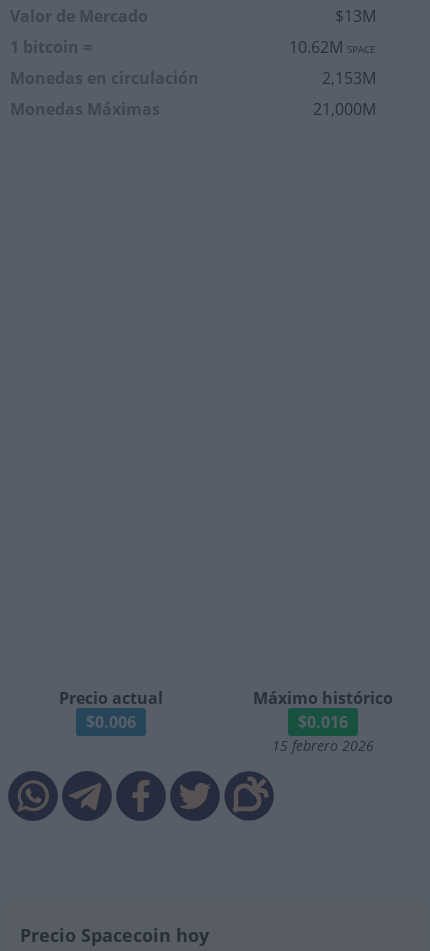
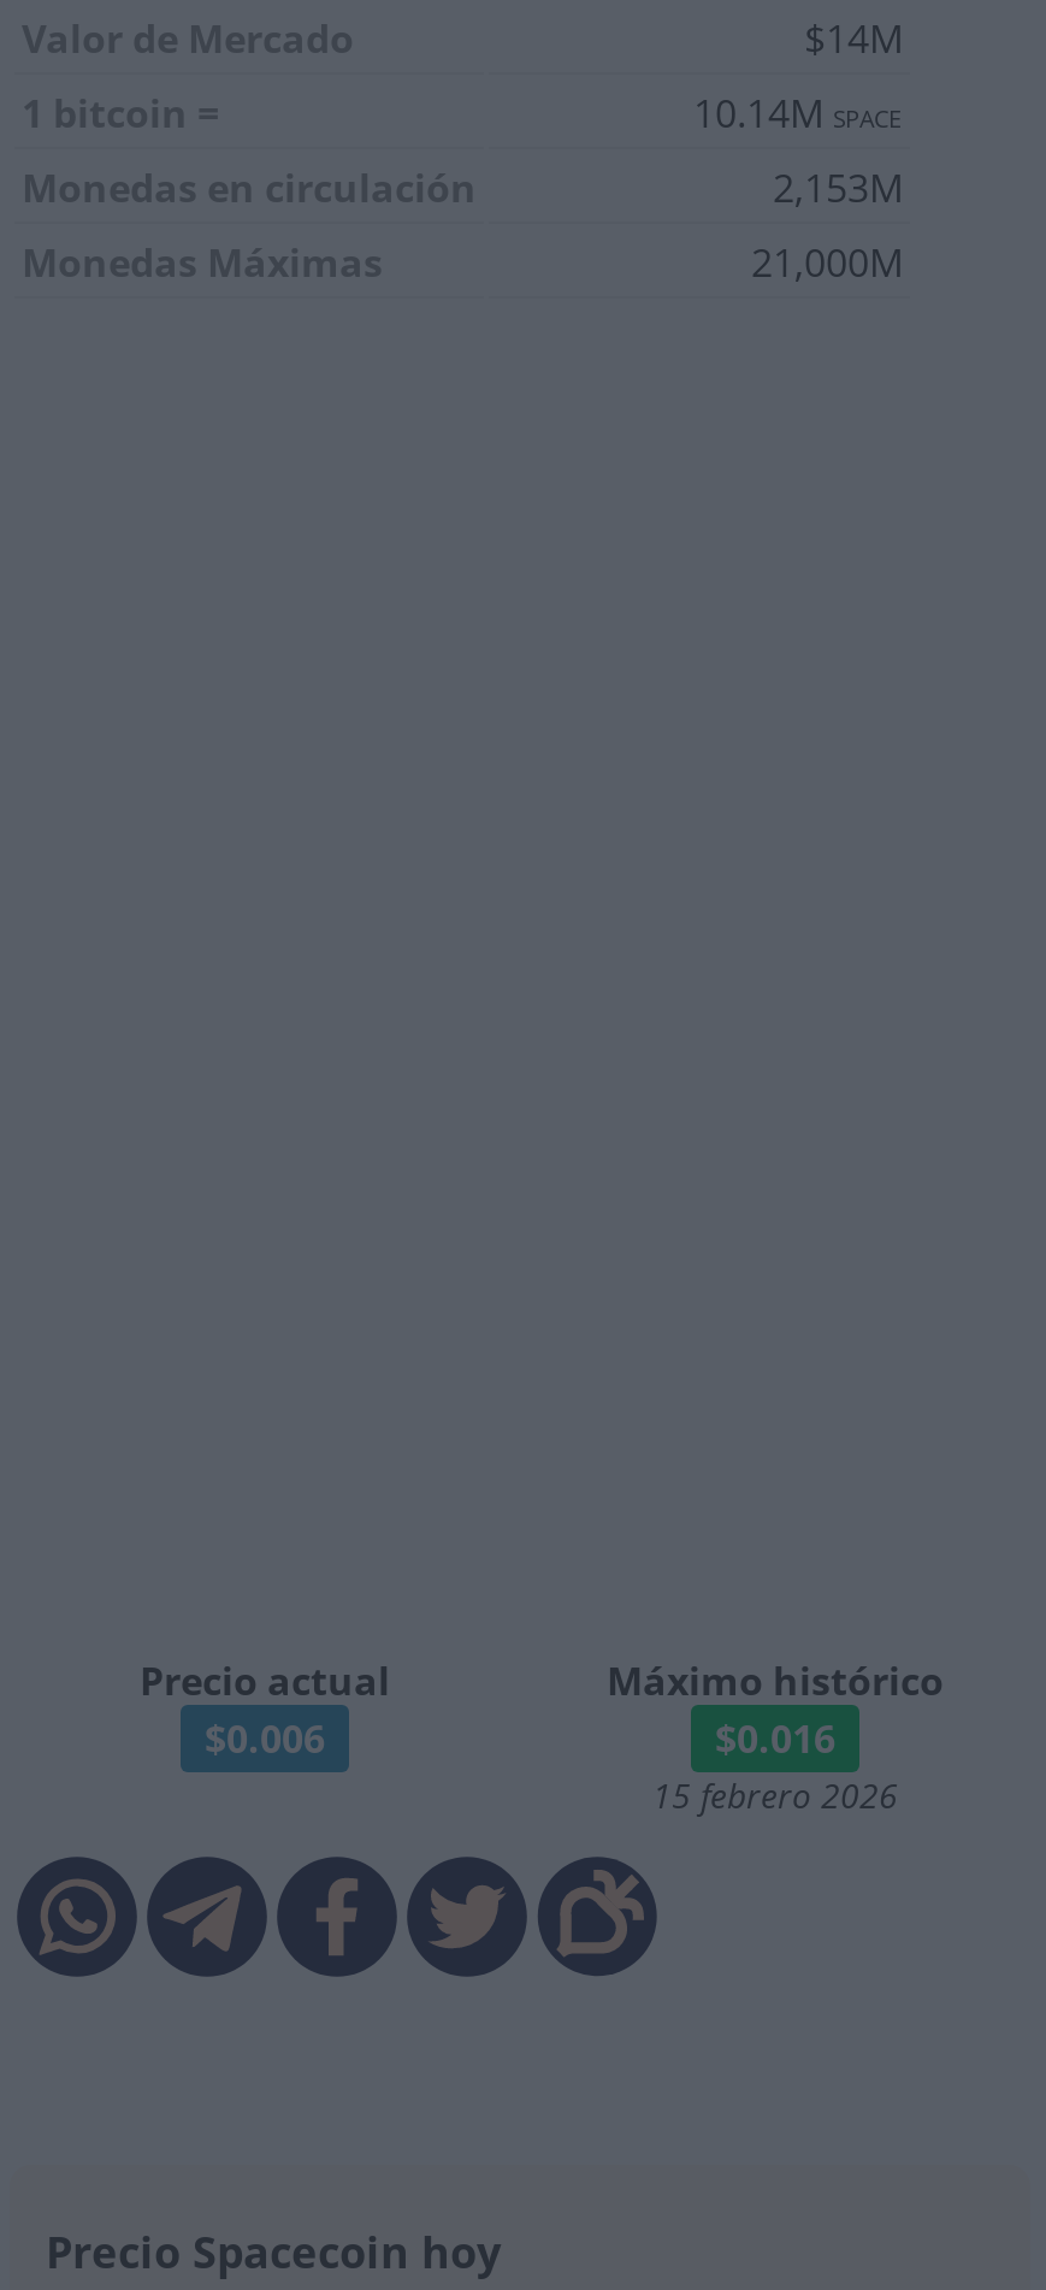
[335,5,376,27] $13M -> [804,12,903,65] $14M
[289,36,376,58] 10.62M SPACE -> [693,87,903,140] 10.14M SPACE

